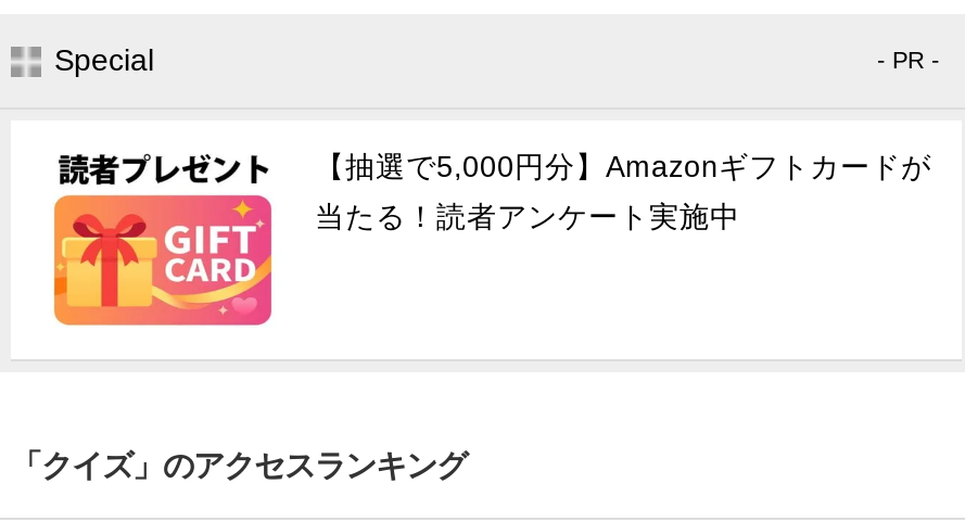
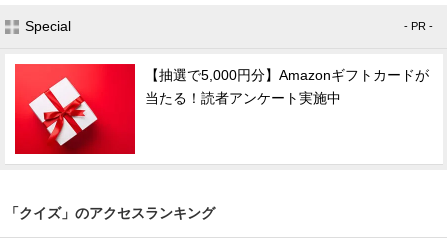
[33,142,293,338] [image] -> [14,63,136,155] [image]

